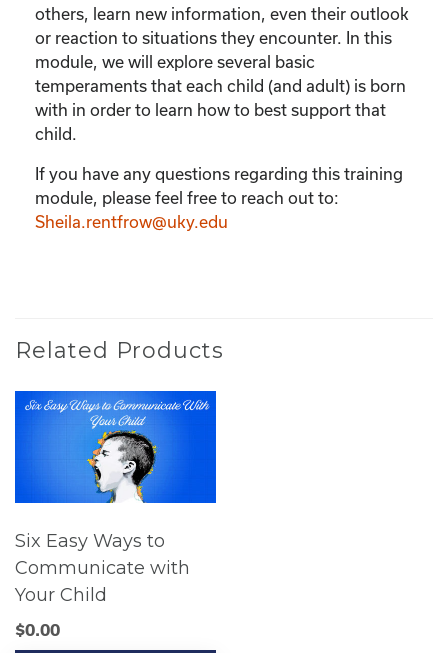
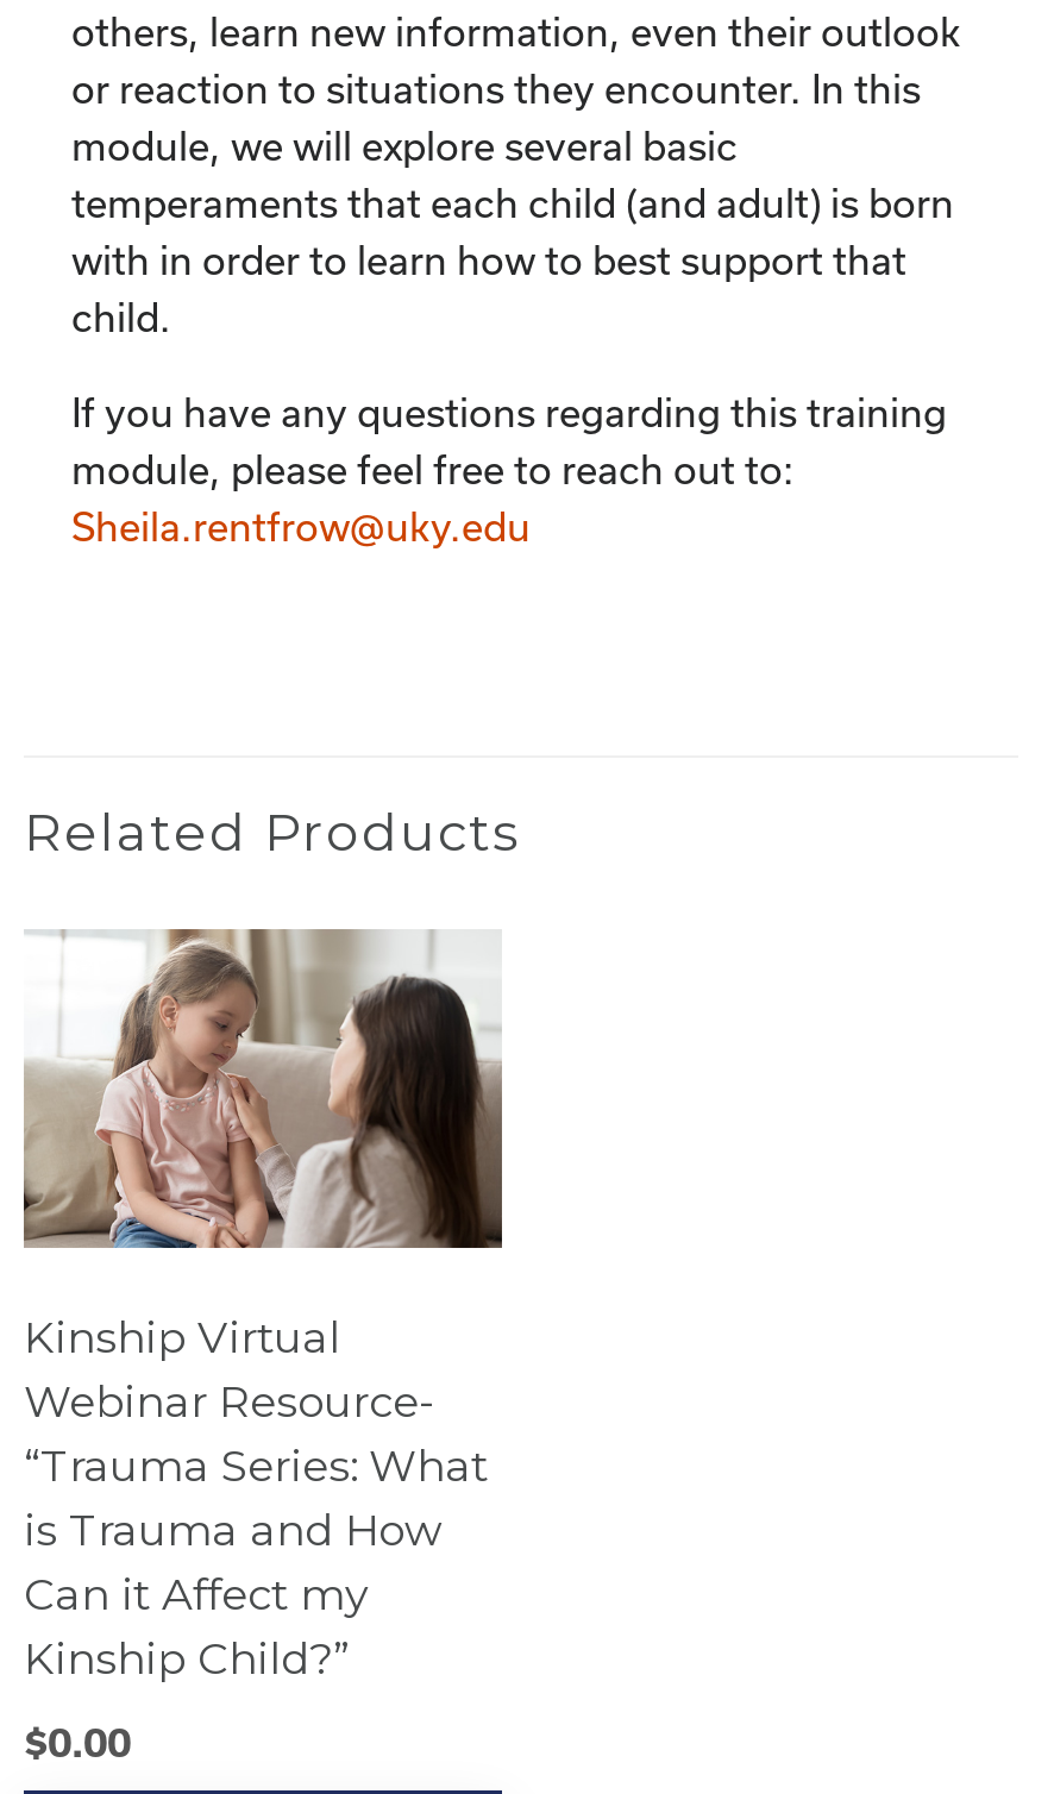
[14,390,217,606] [image] | Six Easy Ways to | Communicate with | Your Child -> [21,926,504,1685] [image] | Kinship Virtual | Webinar Resource- | “Trauma Series: What | is Trauma and How | Can it Affect my | Kinship Child?”

